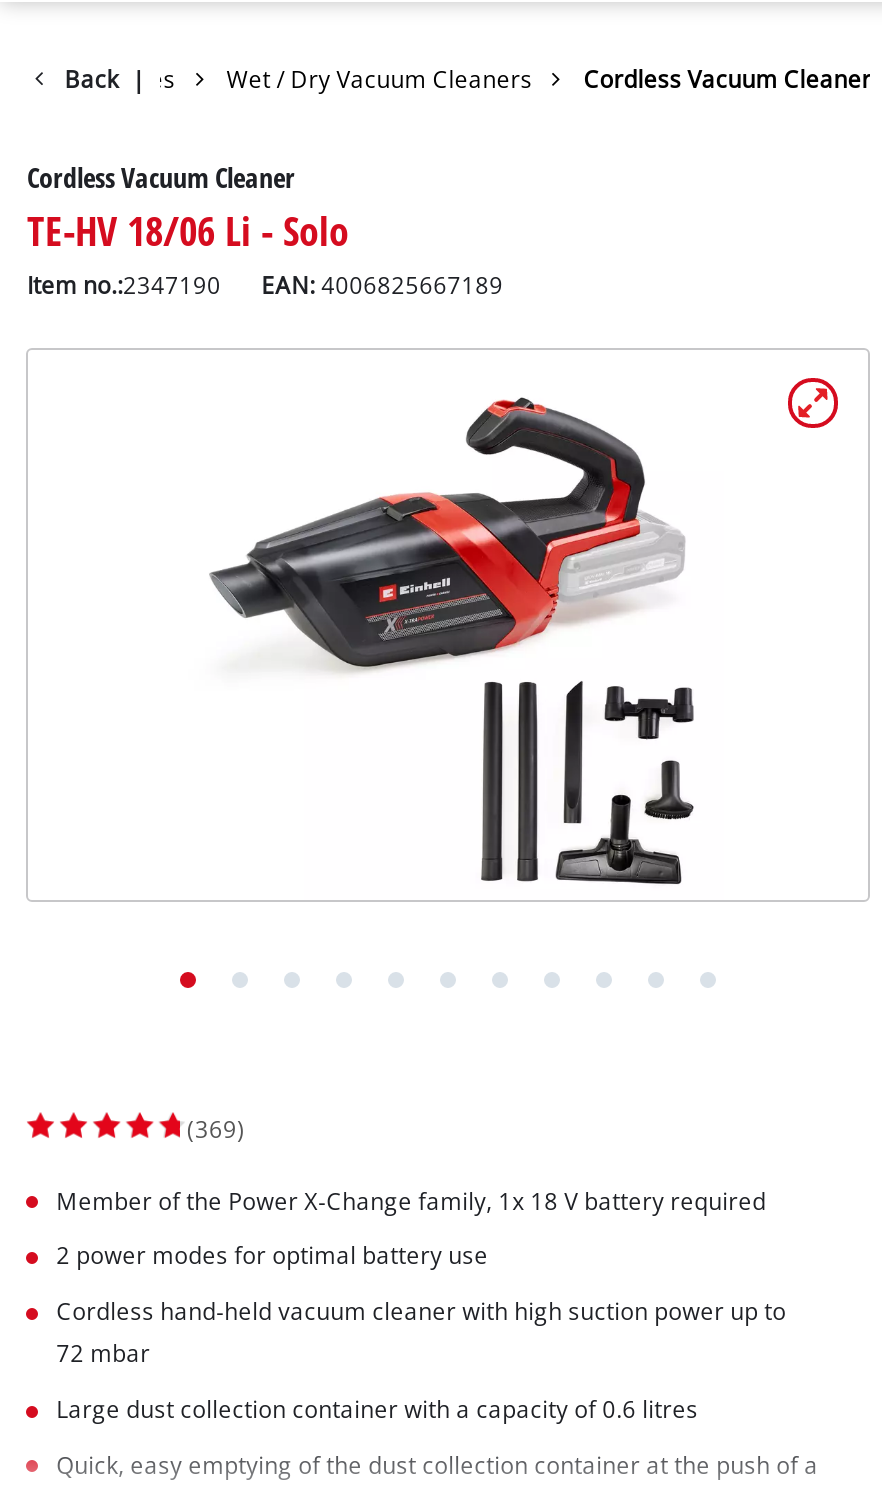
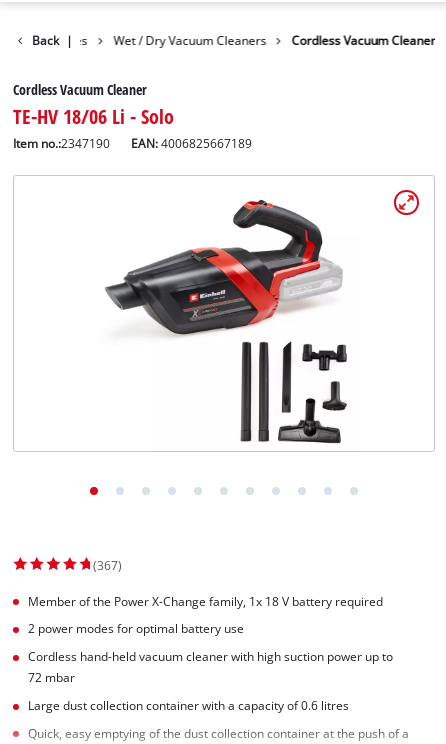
[187,1113,245,1143] (369) -> [93,558,122,573] (367)

